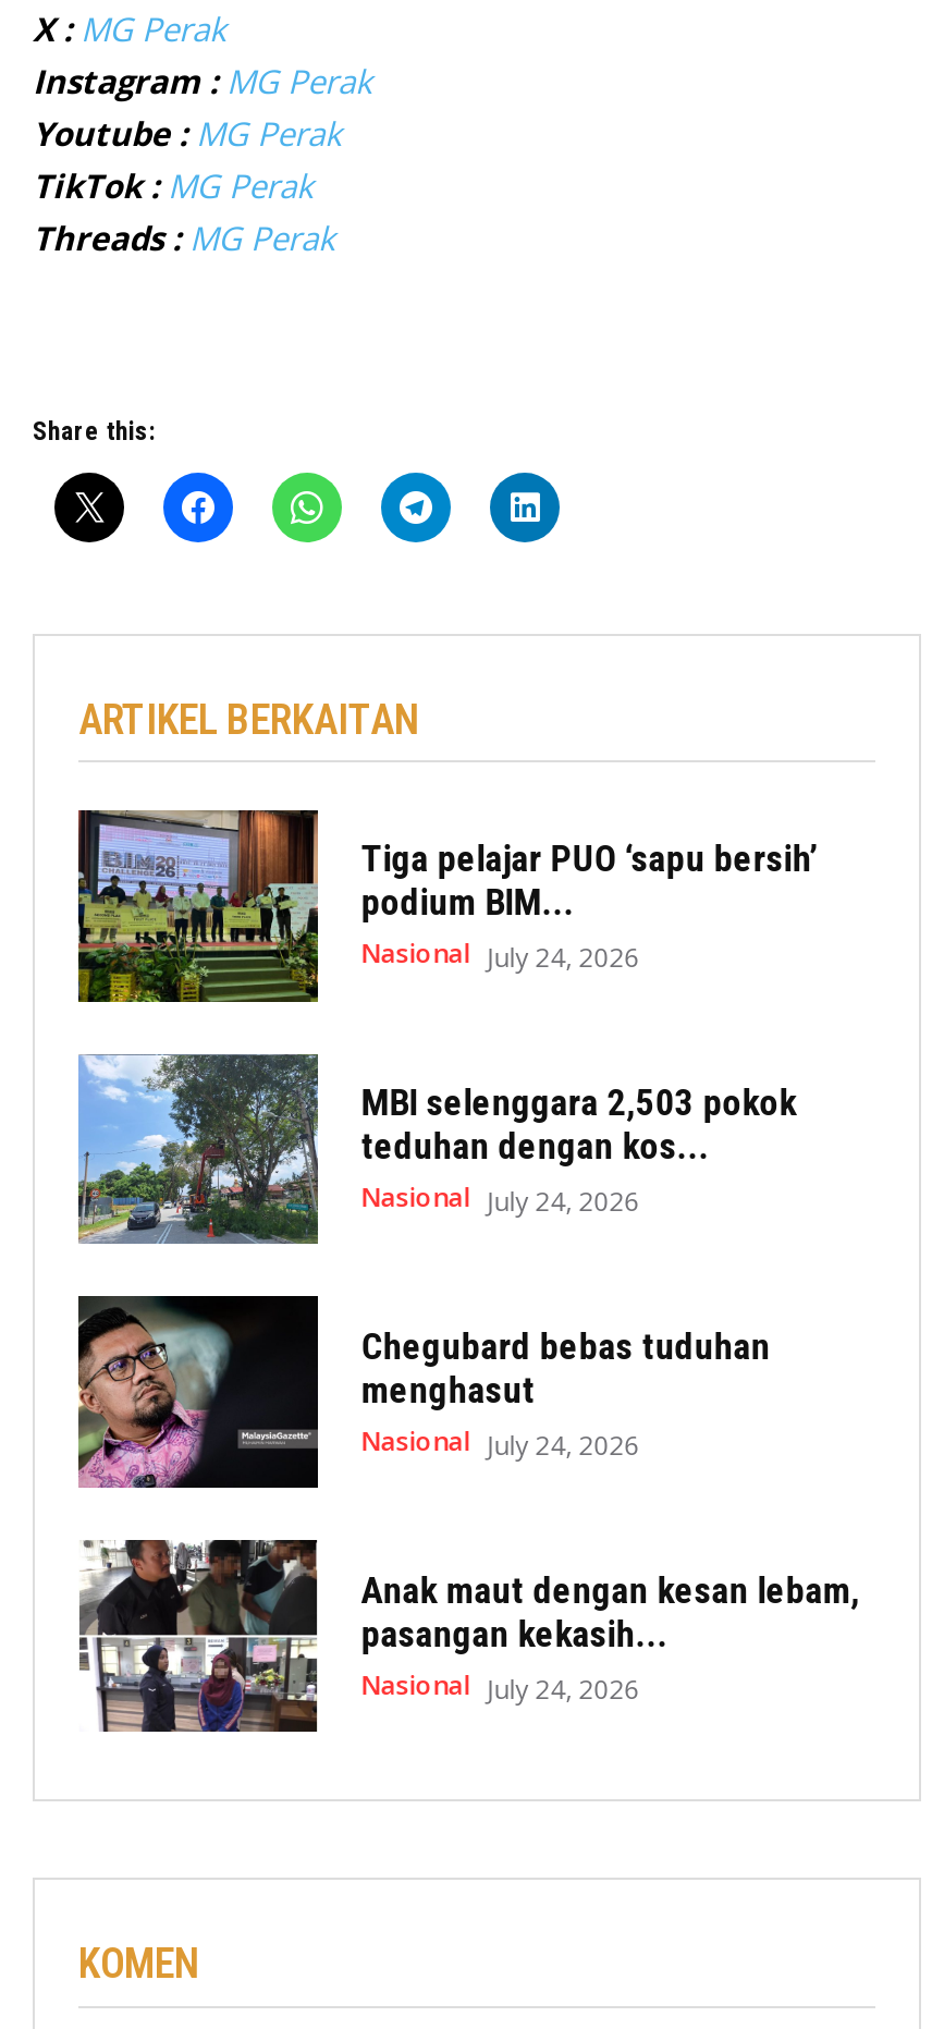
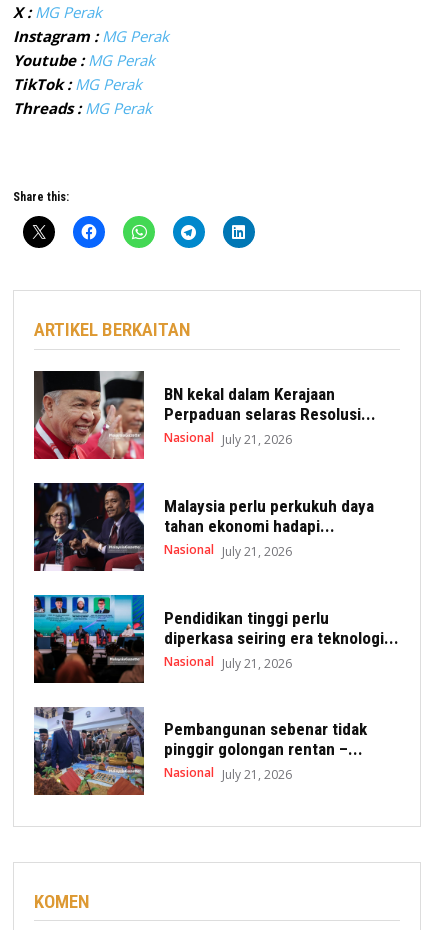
[76,808,818,1004] [image] | Tiga pelajar PUO ‘sapu bersih’ | podium BIM... | Nasional July 24, 2026 -> [33,370,376,460] [image] | BN kekal dalam Kerajaan | Perpaduan selaras Resolusi... | Nasional July 21, 2026
[76,1052,797,1246] [image] | MBI selenggara 2,503 pokok | teduhan dengan kos... | Nasional July 24, 2026 -> [33,482,374,572] [image] | Malaysia perlu perkukuh daya | tahan ekonomi hadapi... | Nasional July 21, 2026
[76,1294,770,1490] [image] | Chegubard bebas tuduhan | menghasut | Nasional July 24, 2026 -> [33,594,399,684] [image] | Pendidikan tinggi perlu | diperkasa seiring era teknologi... | Nasional July 21, 2026
[78,1538,860,1734] [image] | Anak maut dengan kesan lebam, | pasangan kekasih... | Nasional July 24, 2026 -> [33,706,367,796] [image] | Pembangunan sebenar tidak | pinggir golongan rentan –... | Nasional July 21, 2026

